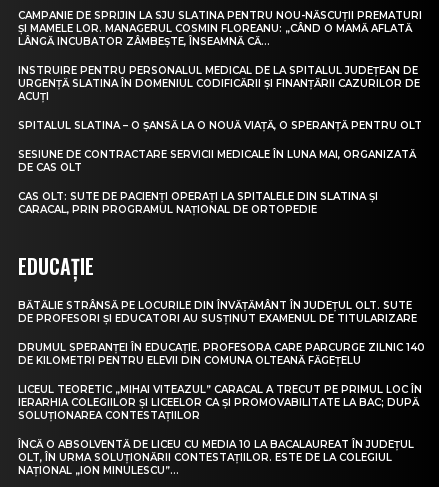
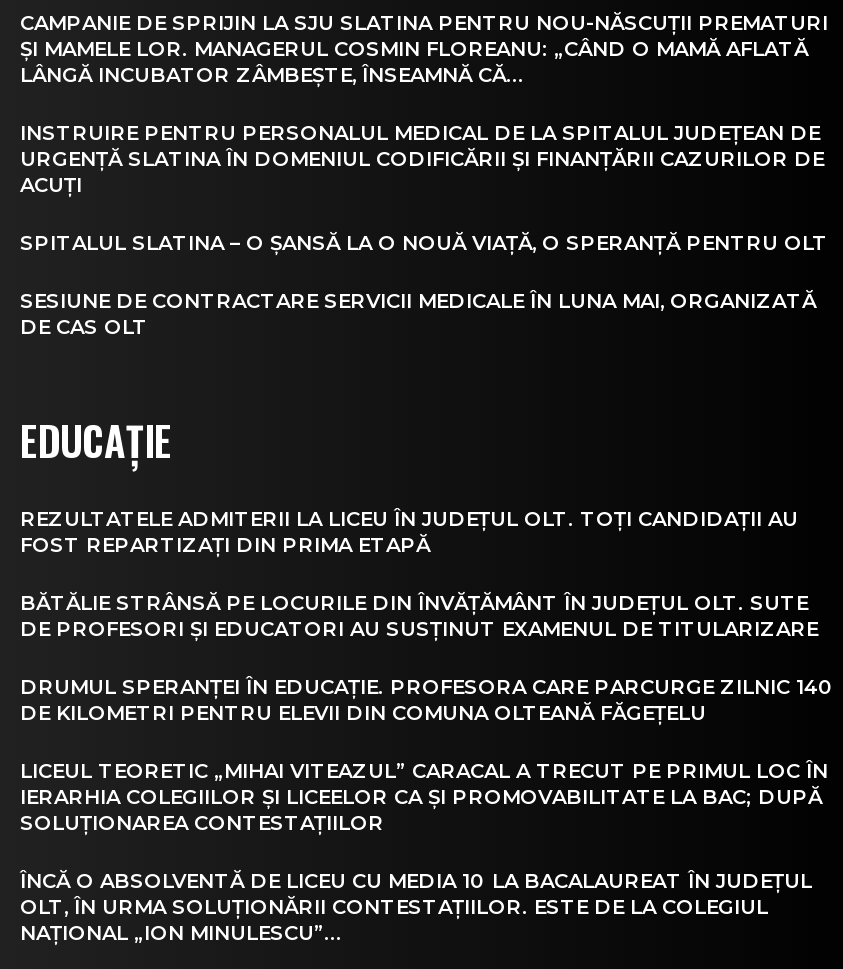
[18,190,378,216] CAS OLT: SUTE DE PACIENȚI OPERAȚI LA SPITALELE DIN SLATINA ȘI | CARACAL, PRIN PROGRAMUL NAȚIONAL DE ORTOPEDIE -> none
moved [18,251,94,281] -> [20,410,172,470]: EDUCAȚIE
none -> [20,506,798,558] REZULTATELE ADMITERII LA LICEU ÎN JUDEȚUL OLT. TOȚI CANDIDAȚII AU | FOST REPARTIZAȚI DIN PRIMA ETAPĂ

